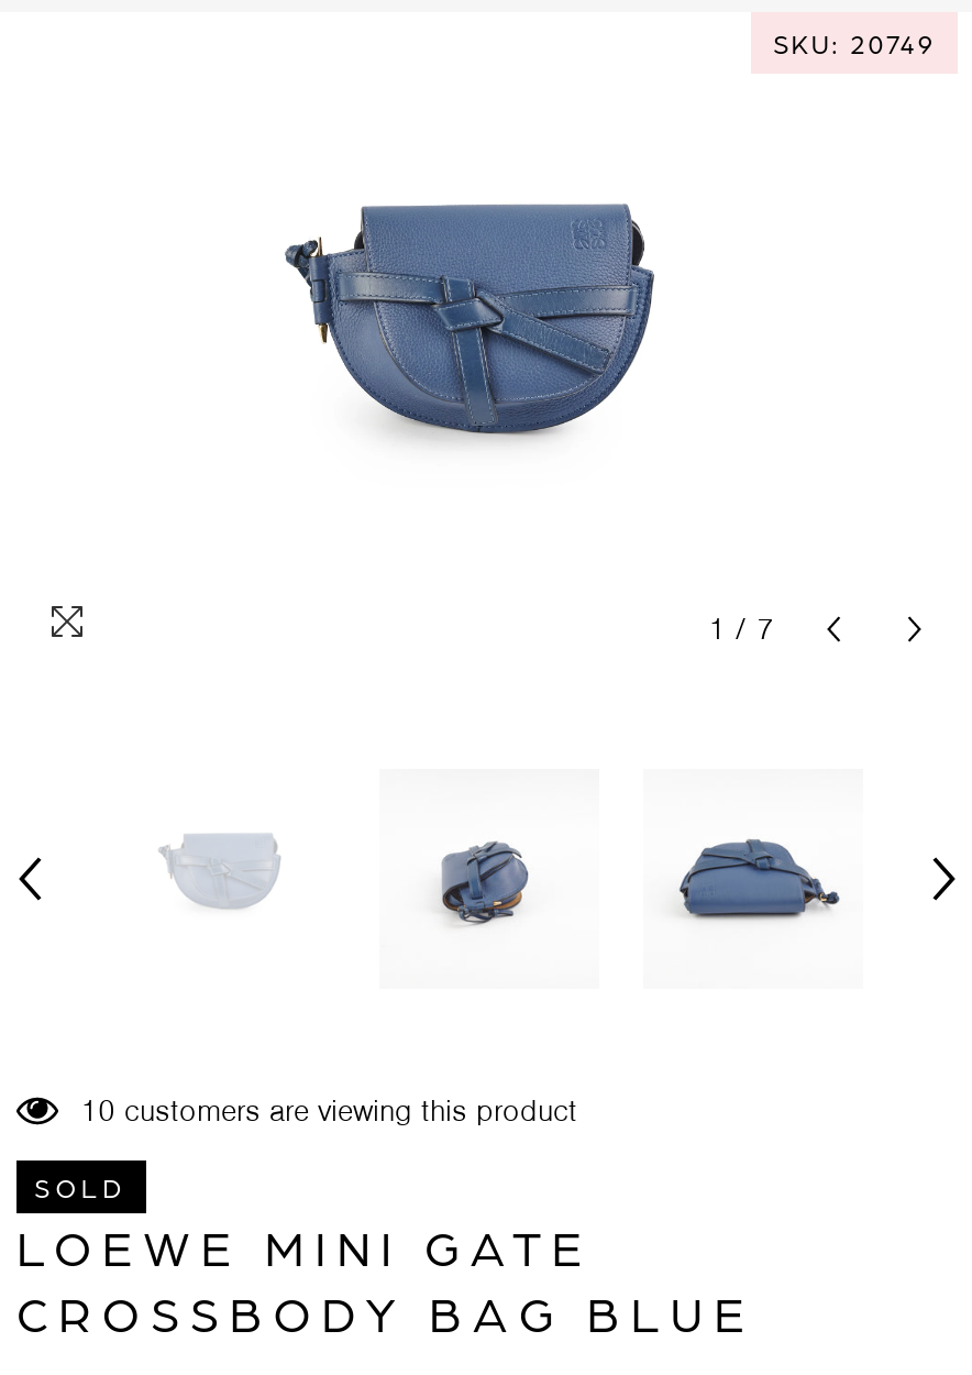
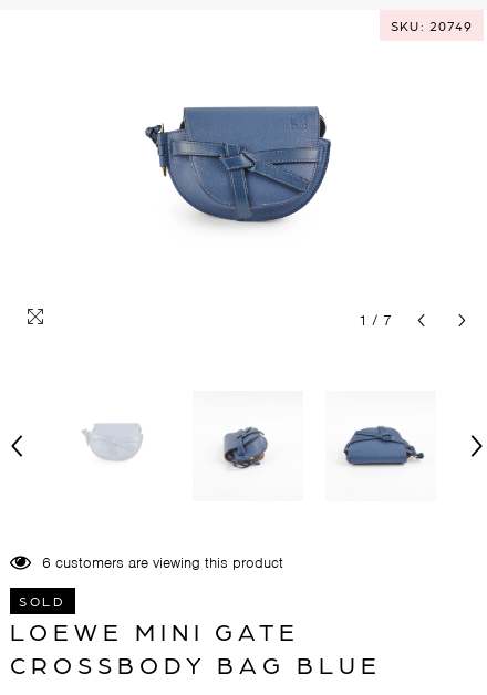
[80,1092,577,1130] 10 customers are viewing this product -> [42,553,283,572] 6 customers are viewing this product

